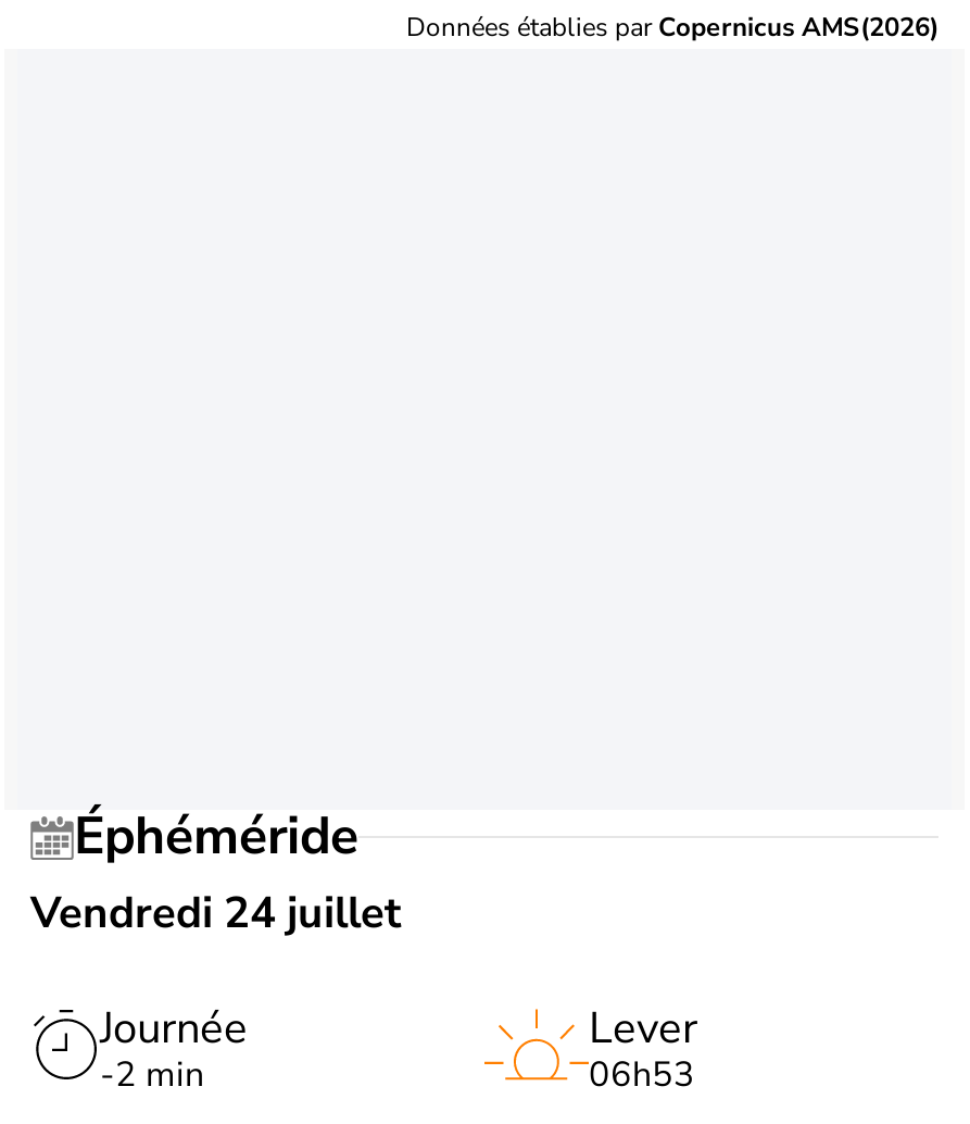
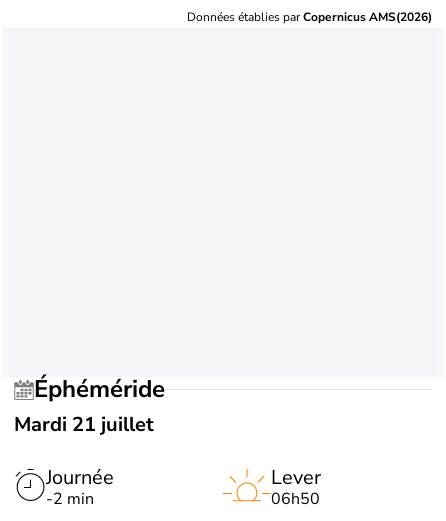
[30,883,402,942] Vendredi 24 juillet -> [14,411,154,438] Mardi 21 juillet
[589,1051,695,1099] 06h53 -> [271,488,320,510] 06h50

